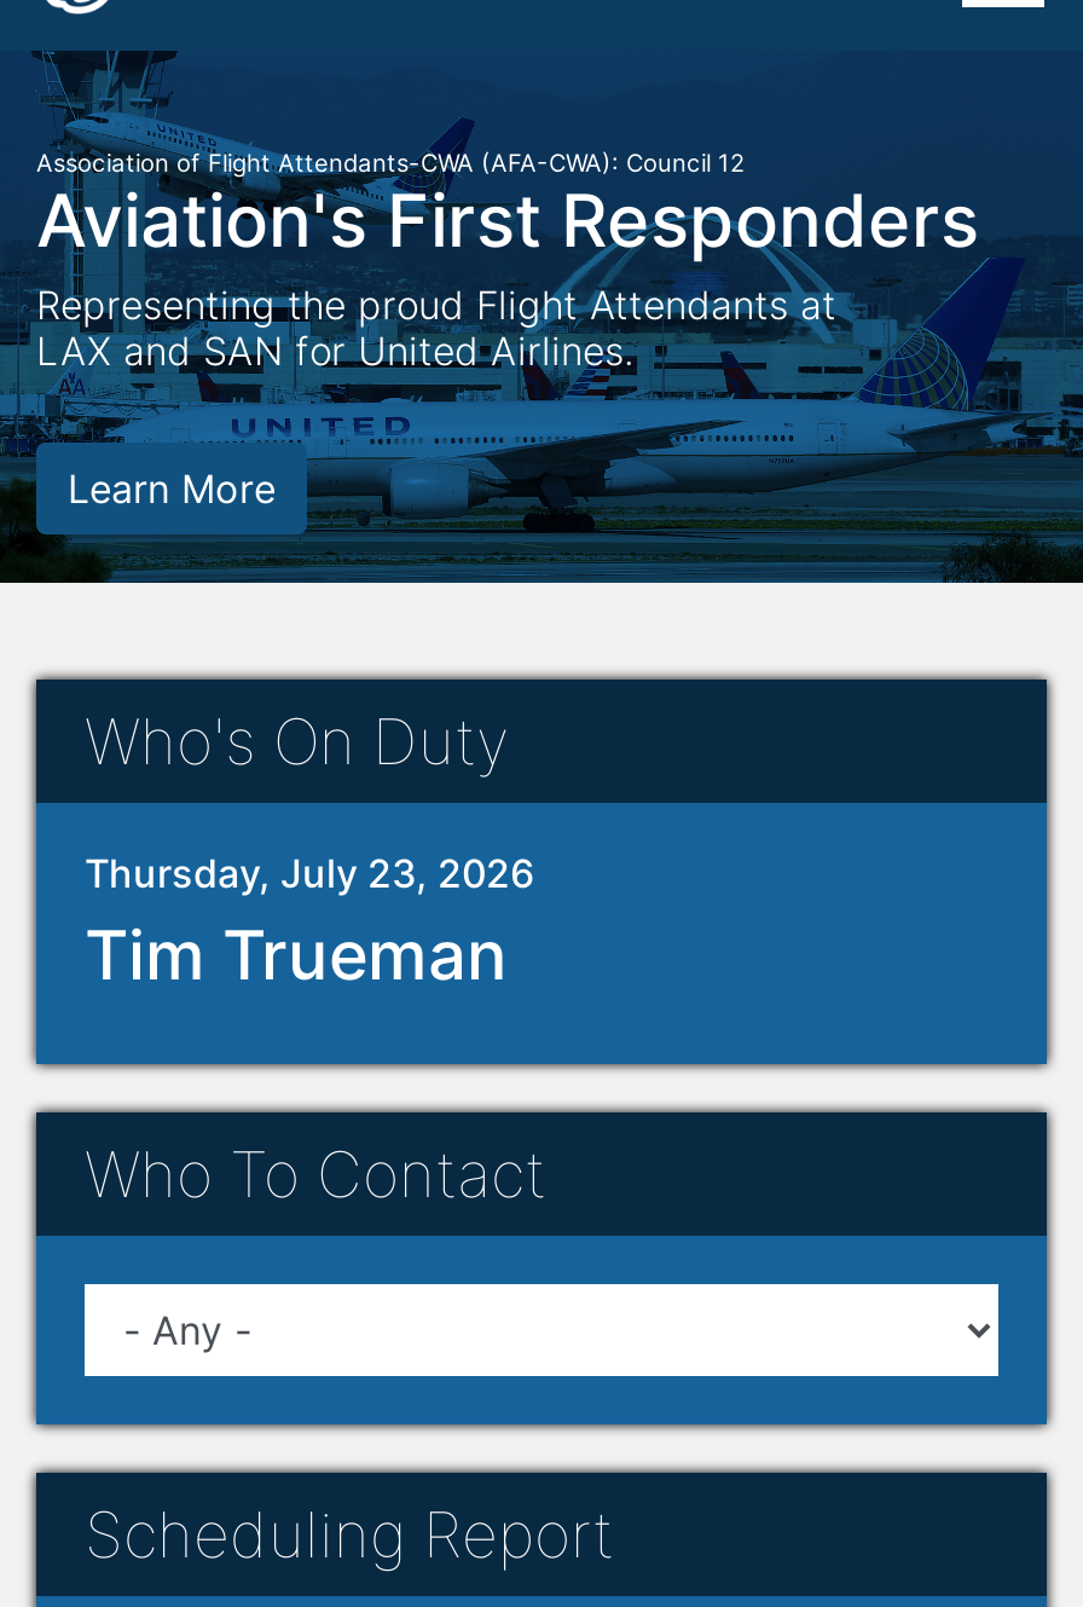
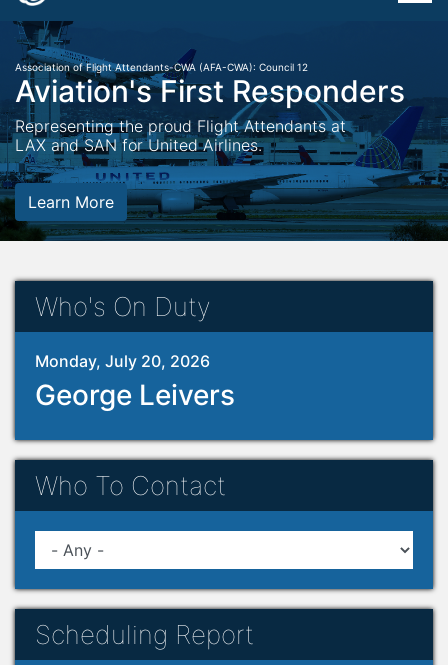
[85,848,534,996] Thursday, July 23, 2026 | Tim Trueman -> [35,351,235,412] Monday, July 20, 2026 | George Leivers

